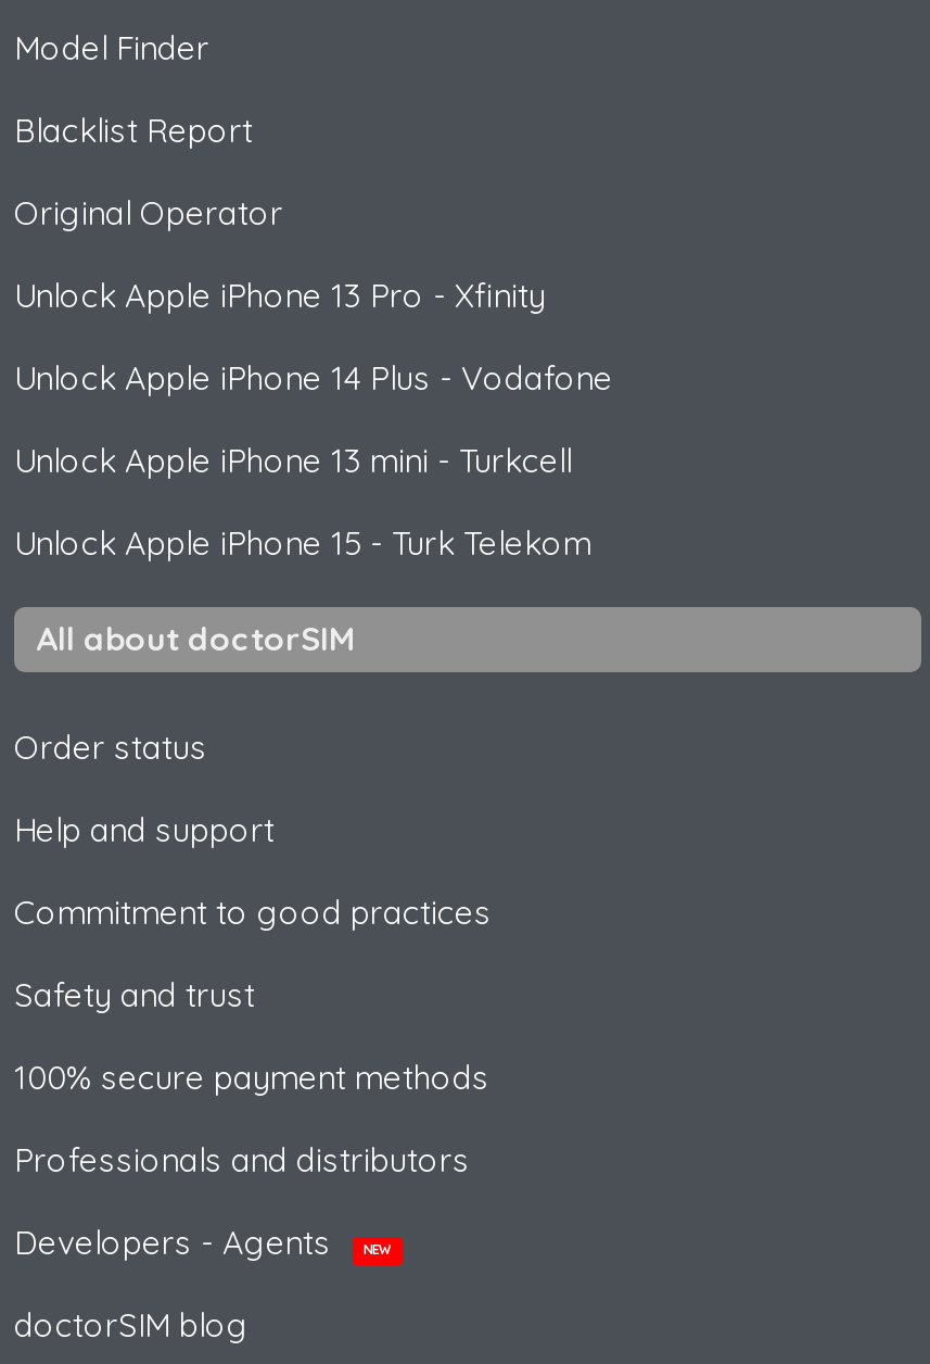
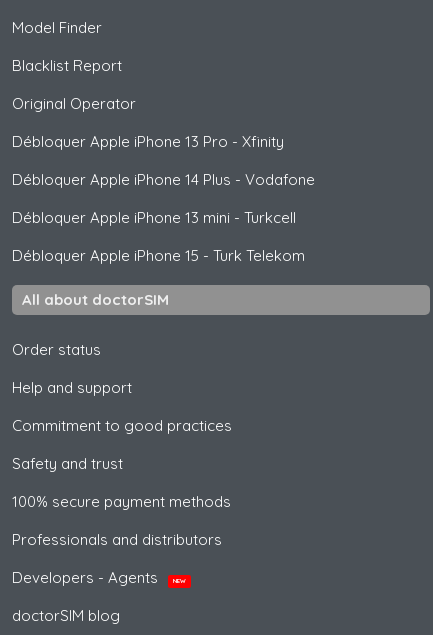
[14,275,546,317] Unlock Apple iPhone 13 Pro - Xfinity -> [12,132,284,151] Débloquer Apple iPhone 13 Pro - Xfinity
[14,358,613,399] Unlock Apple iPhone 14 Plus - Vodafone -> [12,170,315,189] Débloquer Apple iPhone 14 Plus - Vodafone
[14,440,572,482] Unlock Apple iPhone 13 mini - Turkcell -> [12,208,296,227] Débloquer Apple iPhone 13 mini - Turkcell
[14,523,591,564] Unlock Apple iPhone 15 - Turk Telekom -> [12,246,305,265] Débloquer Apple iPhone 15 - Turk Telekom

